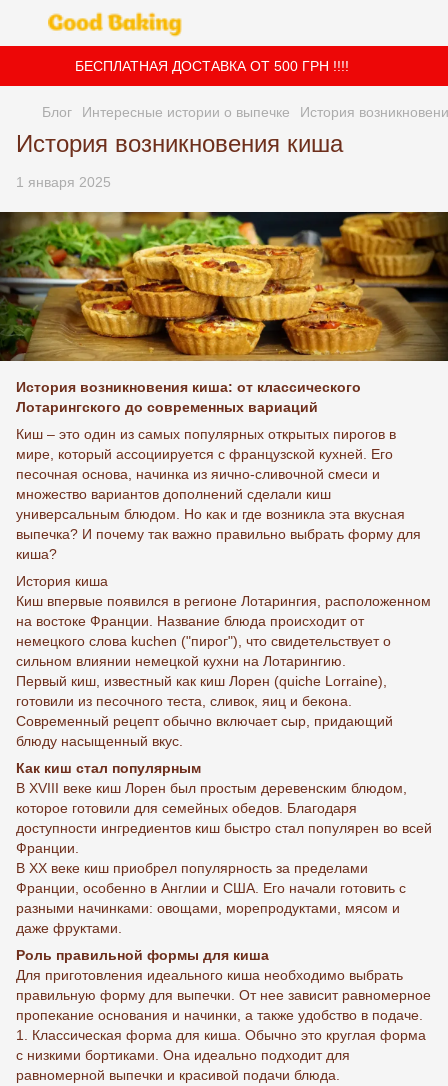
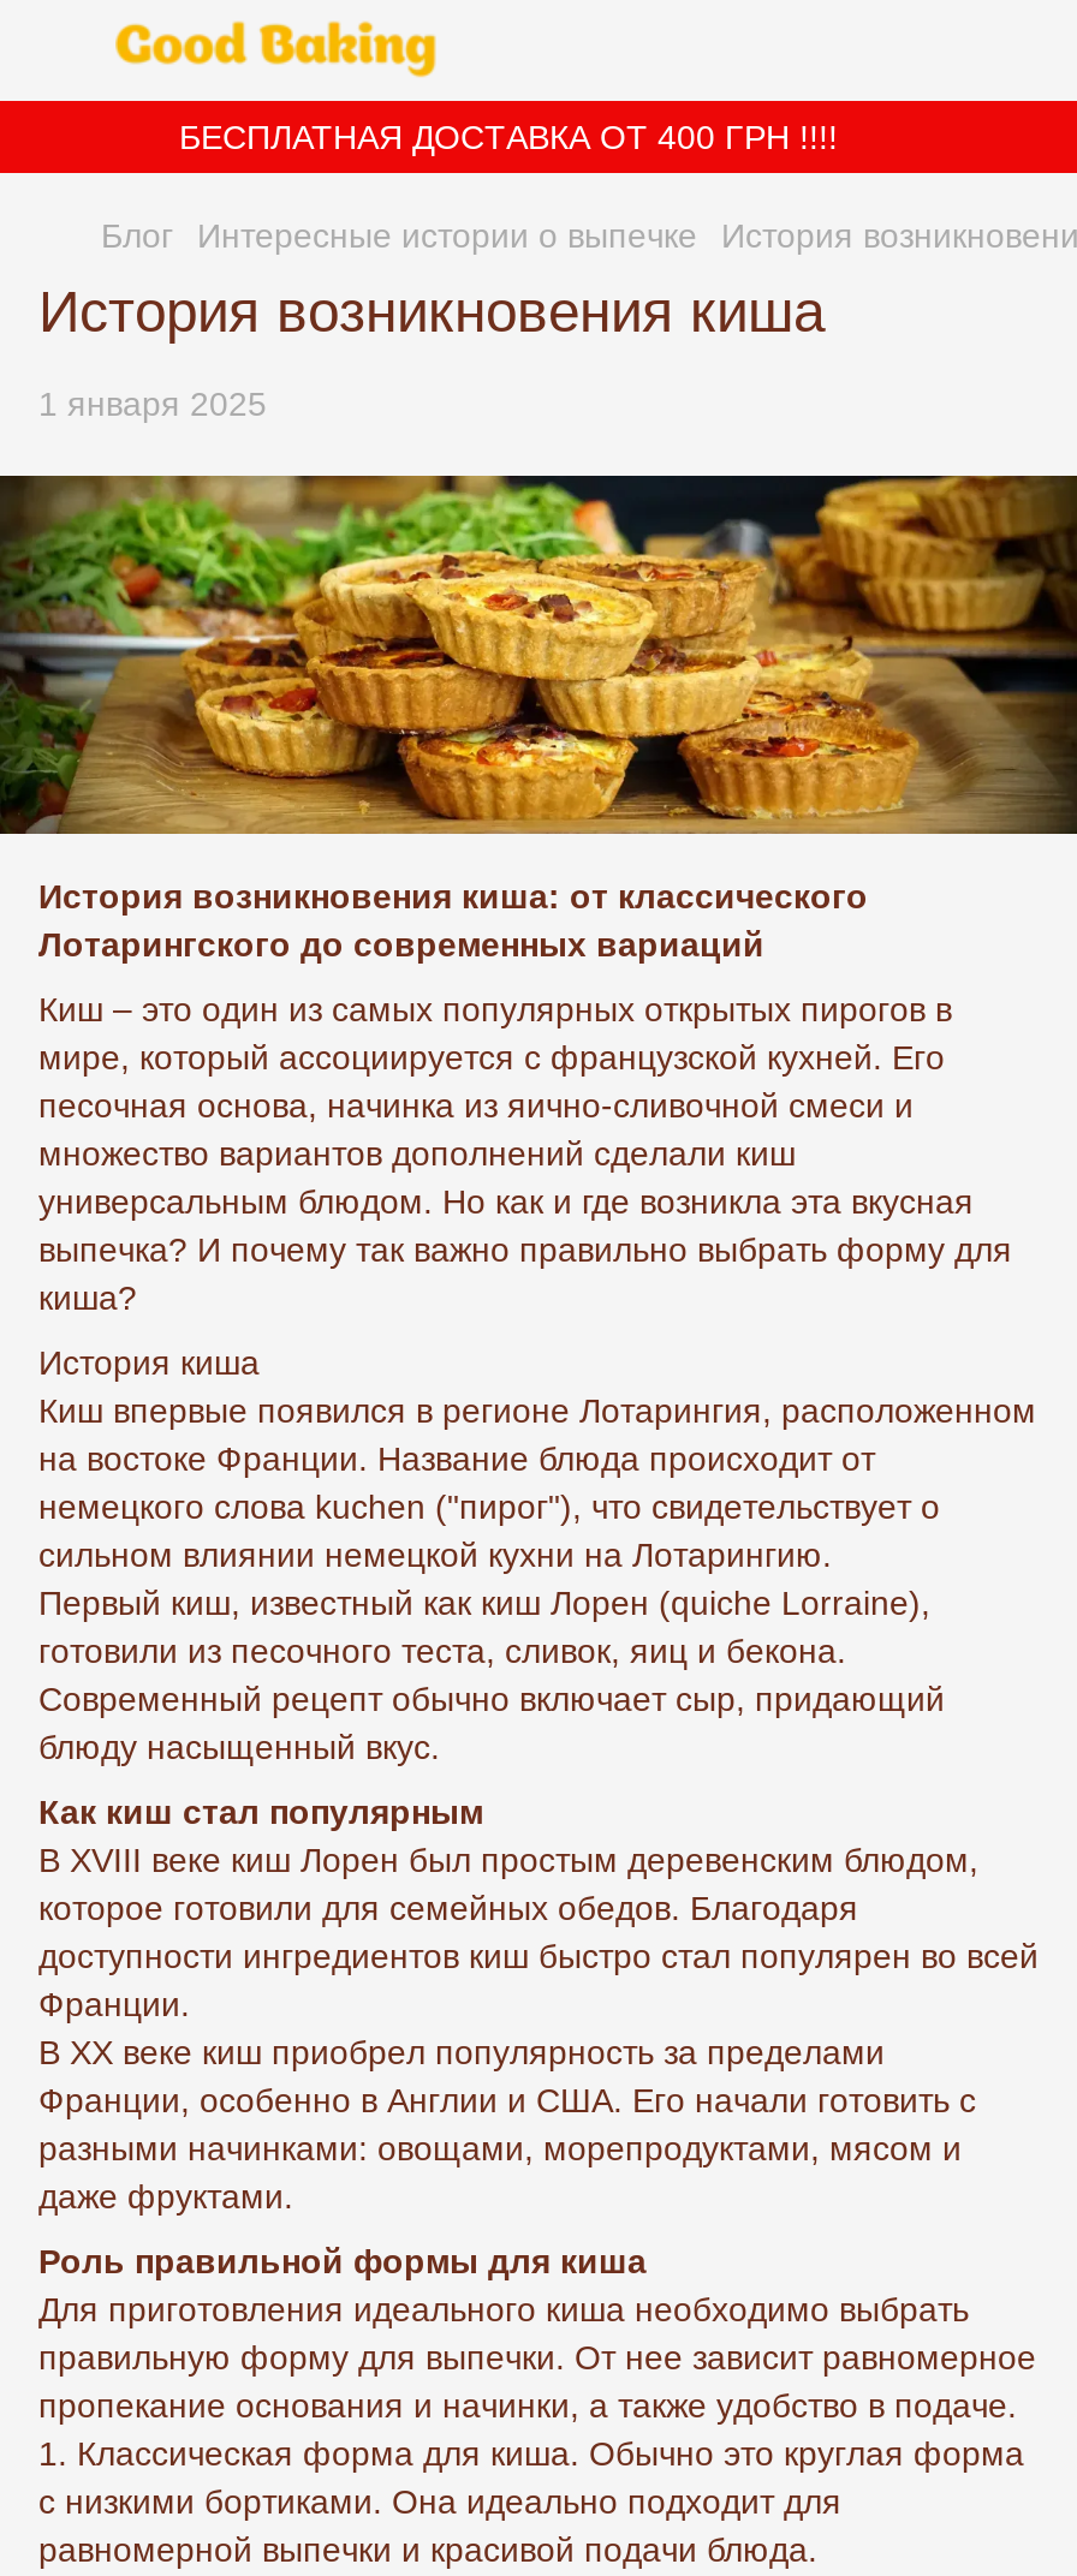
[74,58,348,74] БЕСПЛАТНАЯ ДОСТАВКА ОТ 500 ГРН !!!! -> [179,118,838,156] БЕСПЛАТНАЯ ДОСТАВКА ОТ 400 ГРН !!!!

